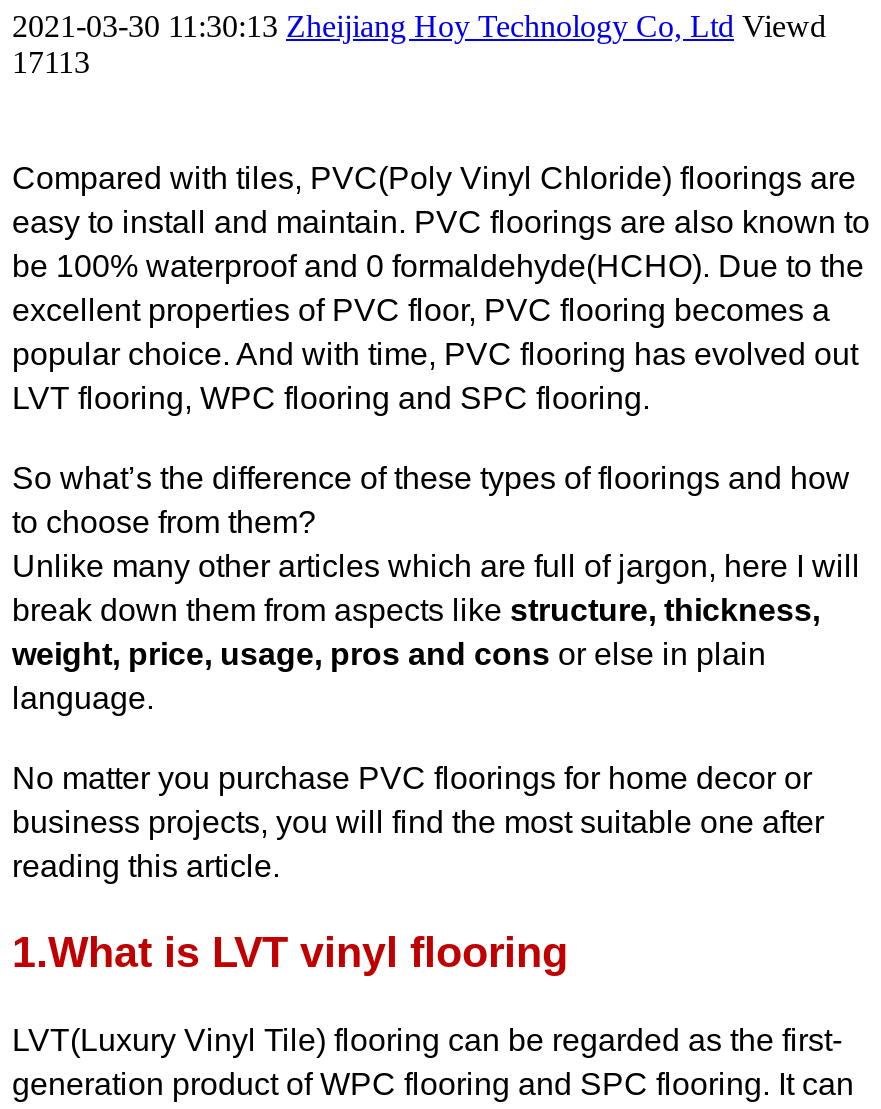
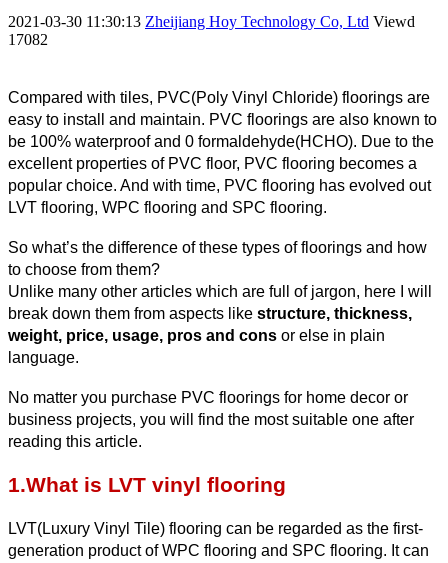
[12,46,90,80] 17113 -> [8,31,48,48] 17082

